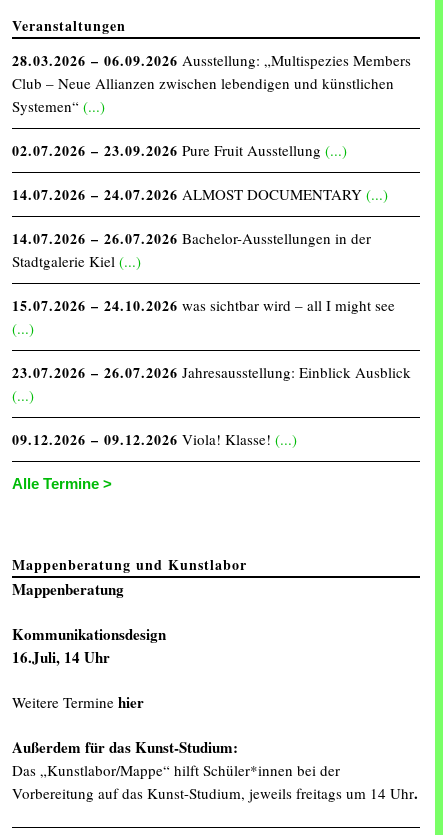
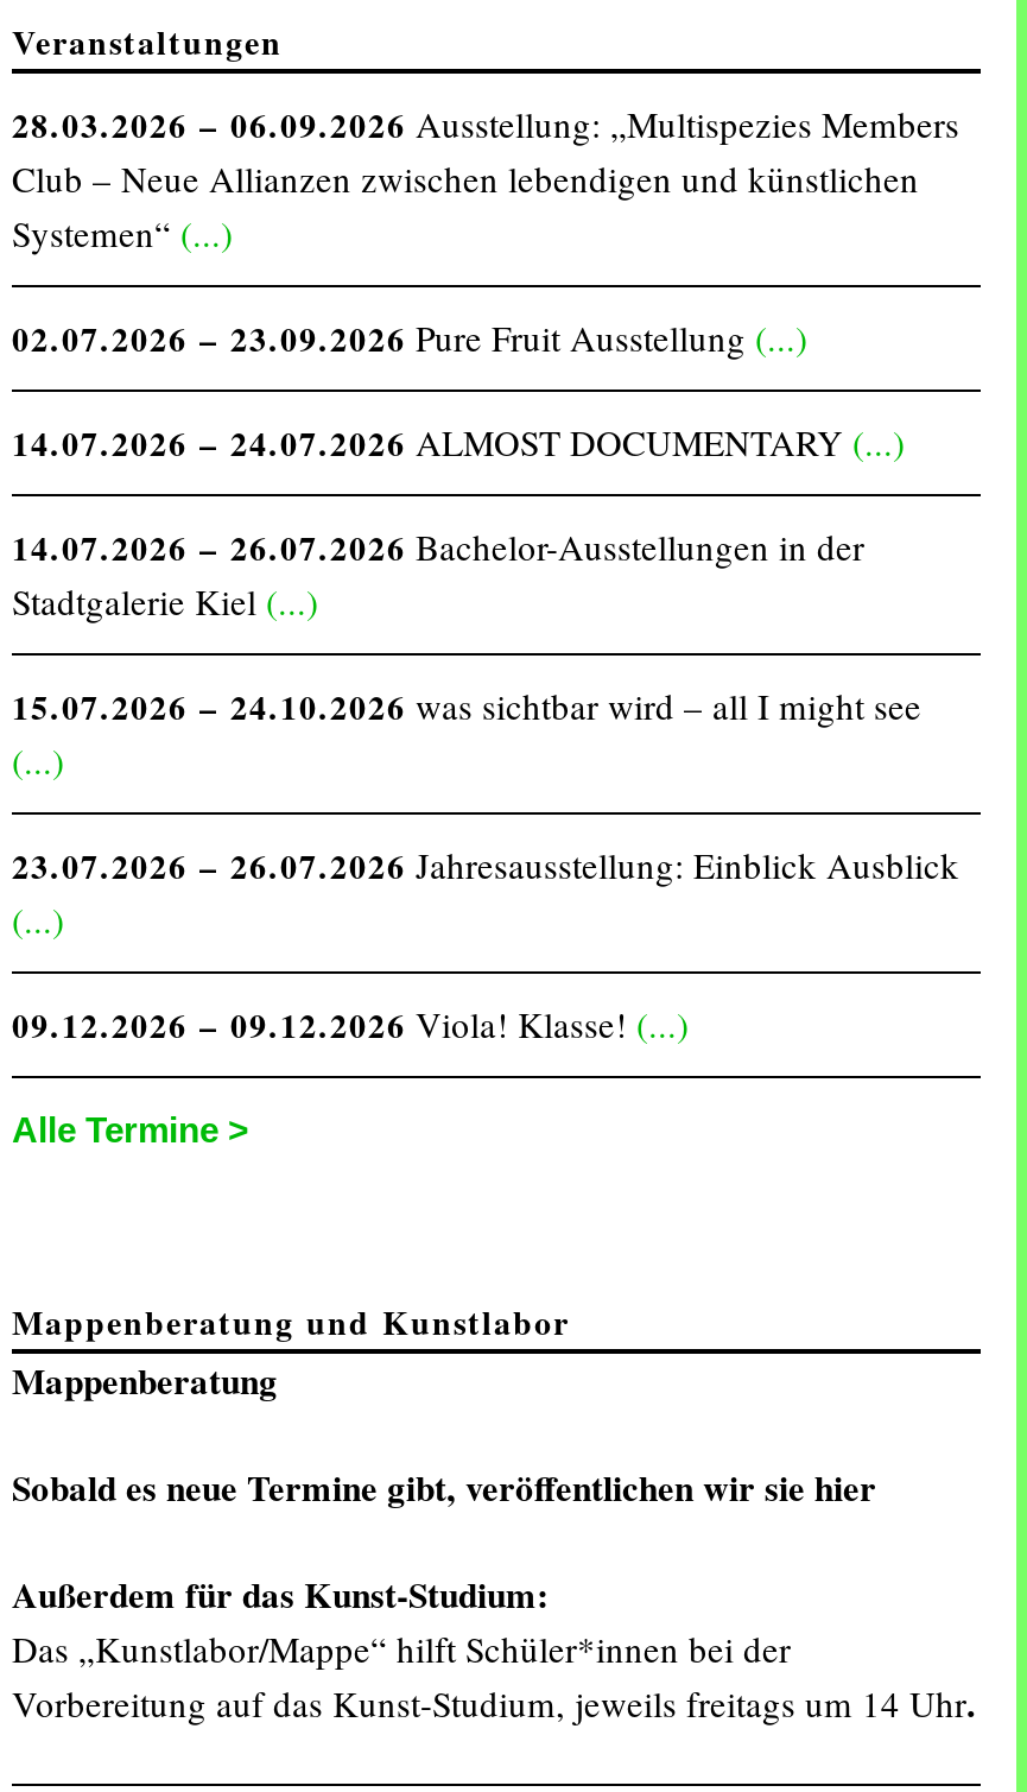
[12,623,166,713] Kommunikationsdesign | 16.Juli, 14 Uhr | Weitere Termine hier -> [12,1461,876,1513] Sobald es neue Termine gibt, veröffentlichen wir sie hier

